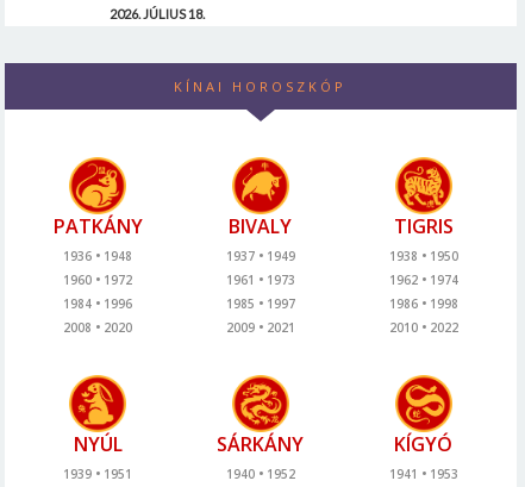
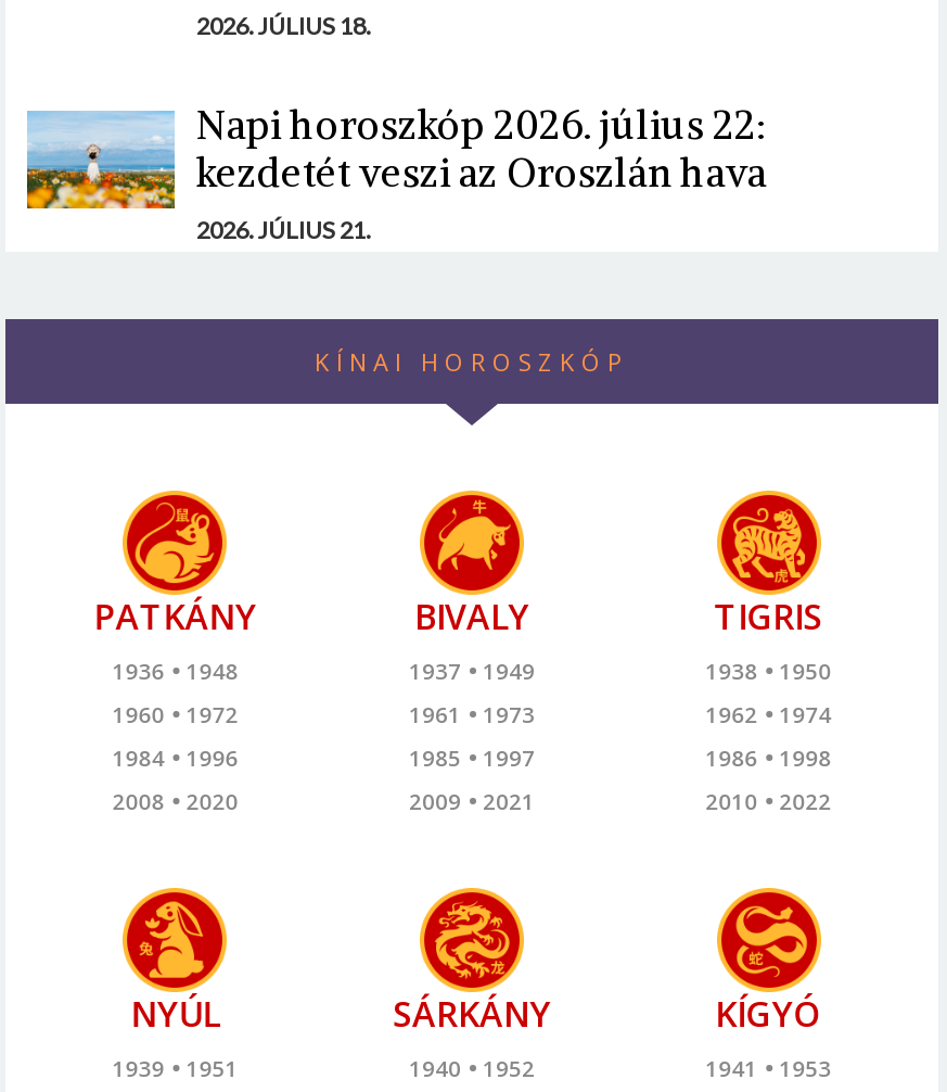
none -> [25,100,767,243] [image] | Napi horoszkóp 2026. július 22: | kezdetét veszi az Oroszlán hava | 2026. JÚLIUS 21.

